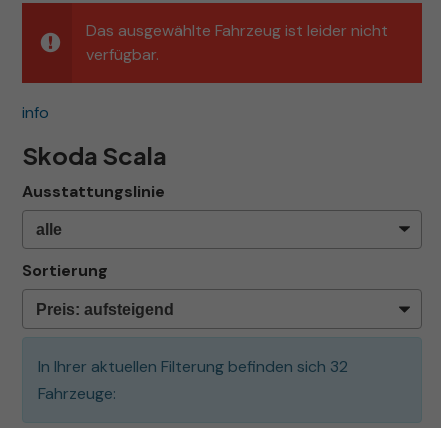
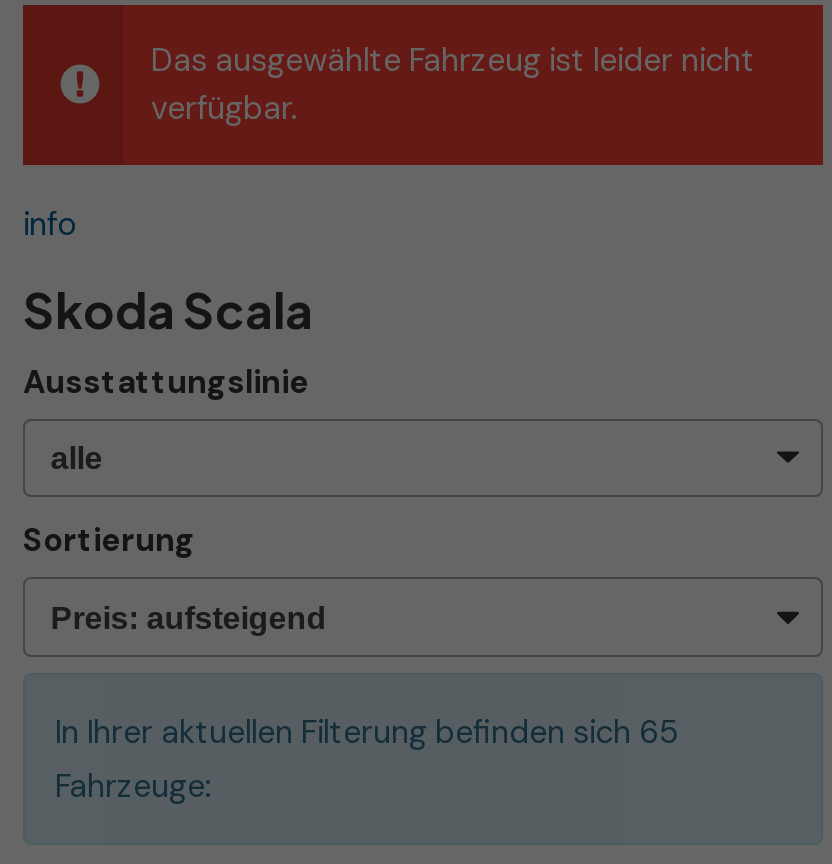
[38,356,348,377] In Ihrer aktuellen Filterung befinden sich 32 -> [55,711,679,753] In Ihrer aktuellen Filterung befinden sich 65

